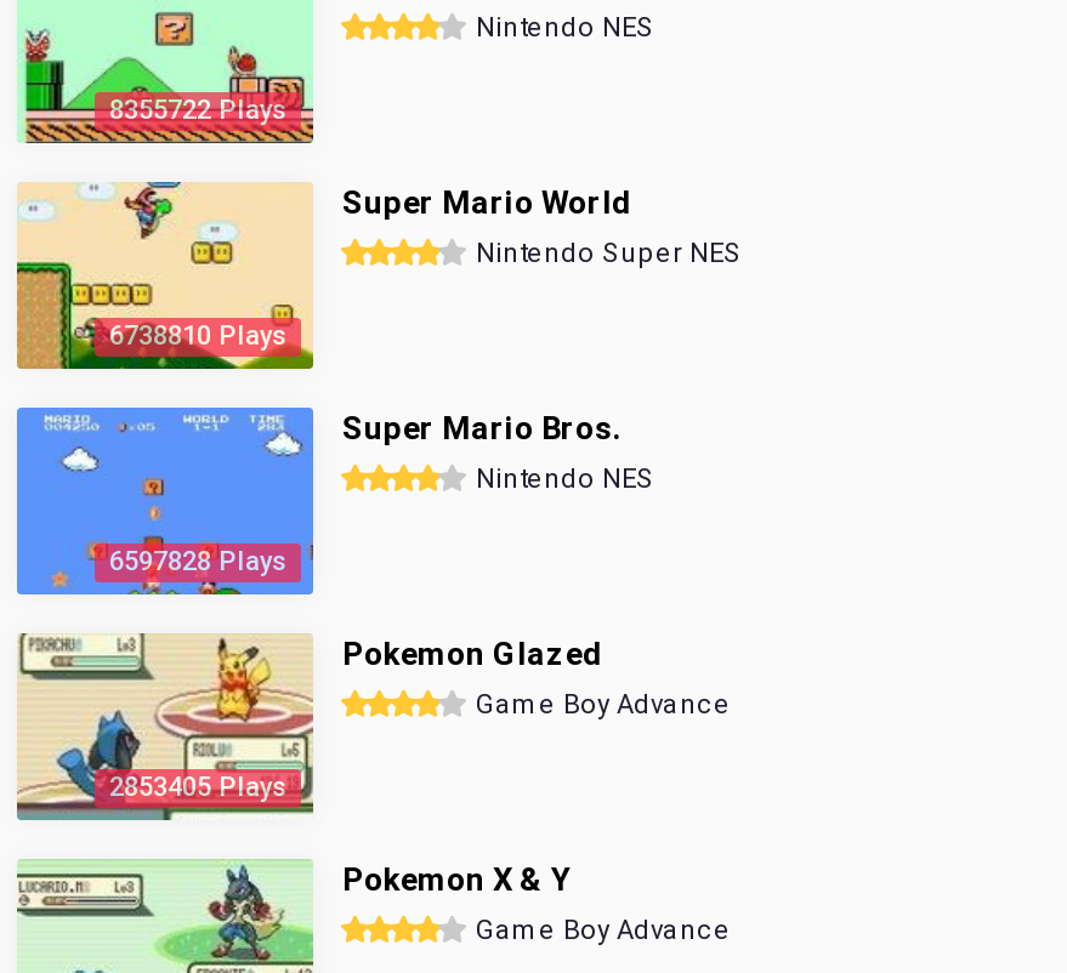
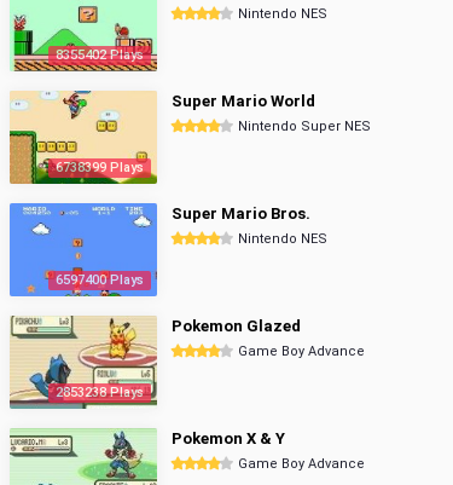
[109,95,286,126] 8355722 Plays -> [56,47,144,63] 8355402 Plays
[109,320,286,352] 6738810 Plays -> [56,160,144,175] 6738399 Plays
[109,546,286,577] 6597828 Plays -> [56,272,144,288] 6597400 Plays
[109,772,286,803] 2853405 Plays -> [56,385,144,400] 2853238 Plays

